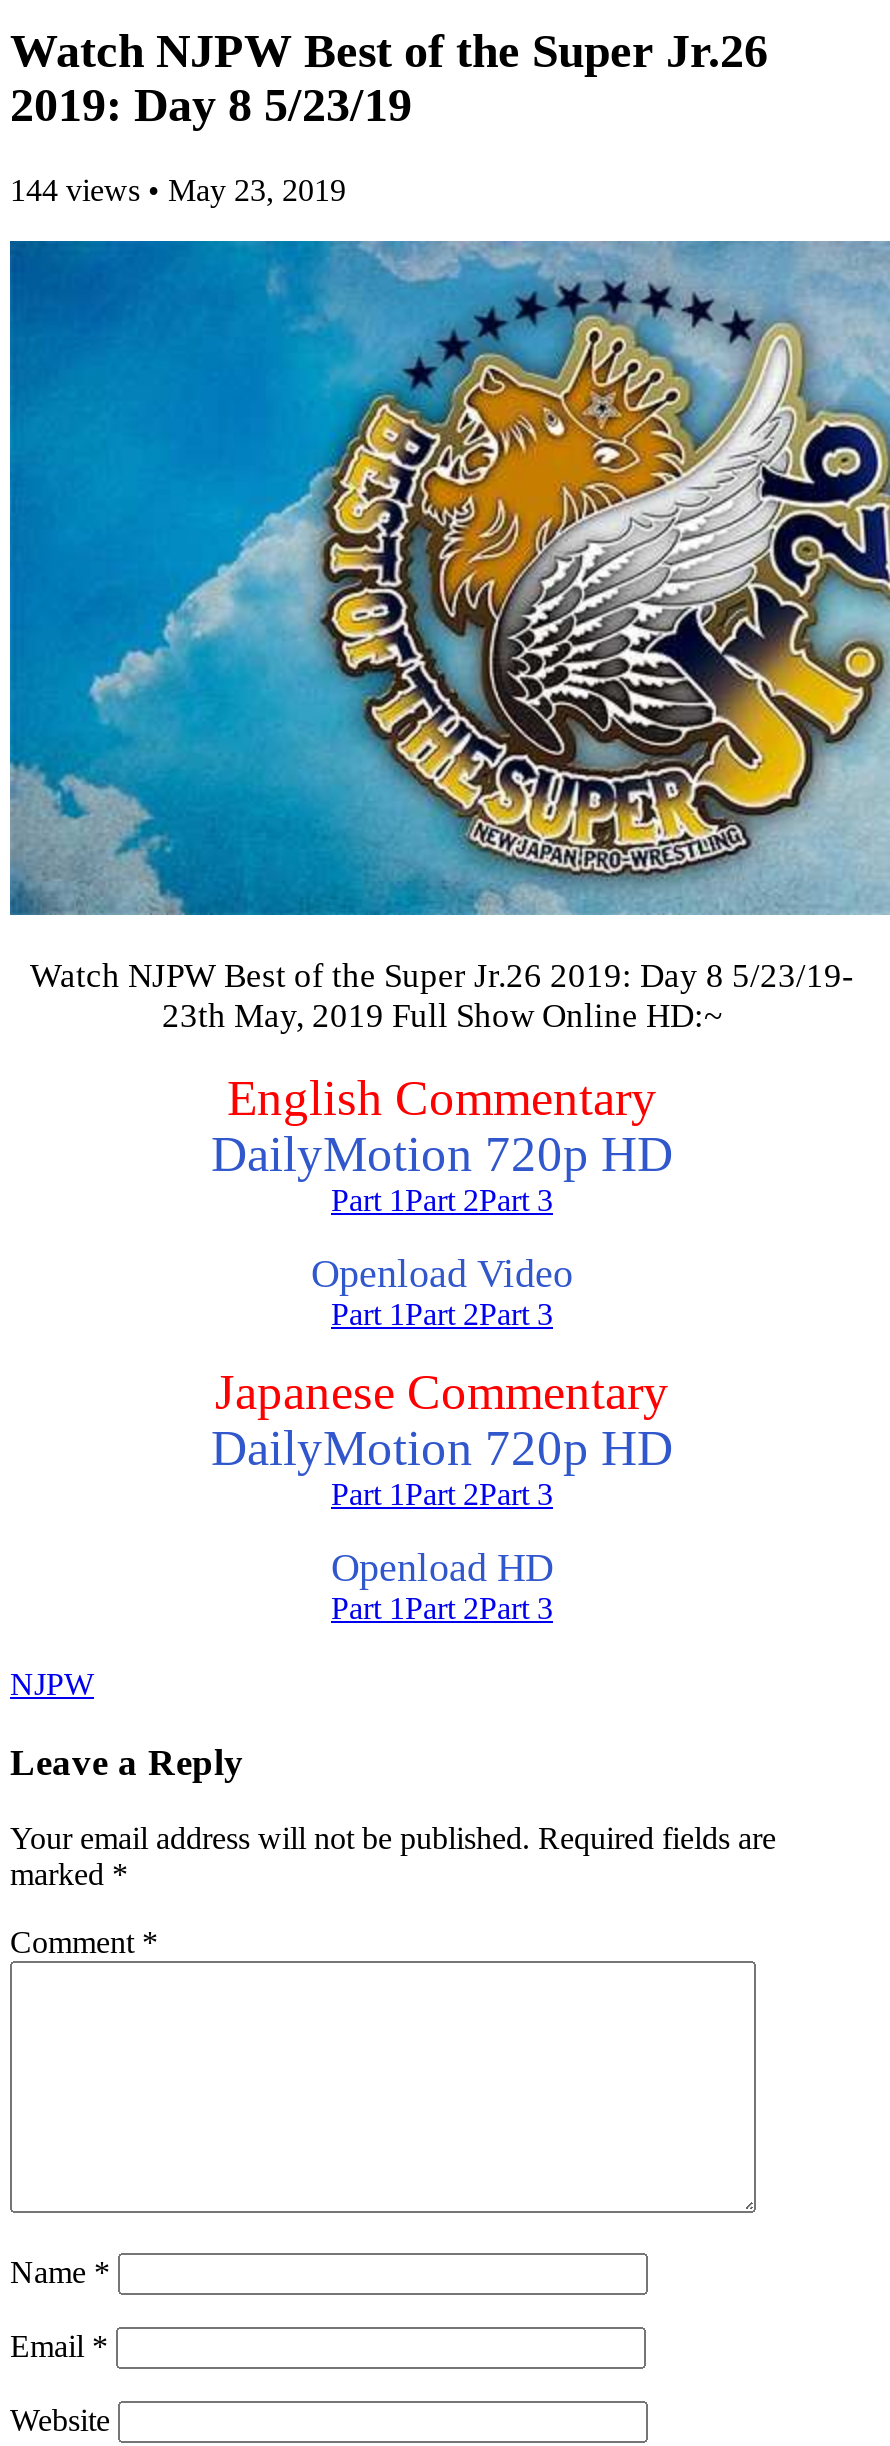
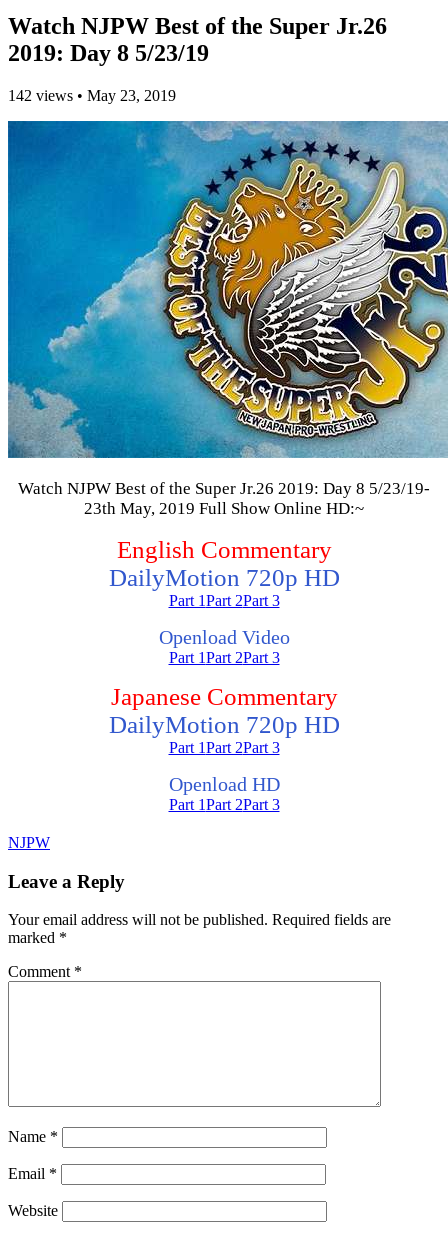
[10,173,346,207] 144 views • May 23, 2019 -> [8,87,176,104] 142 views • May 23, 2019

